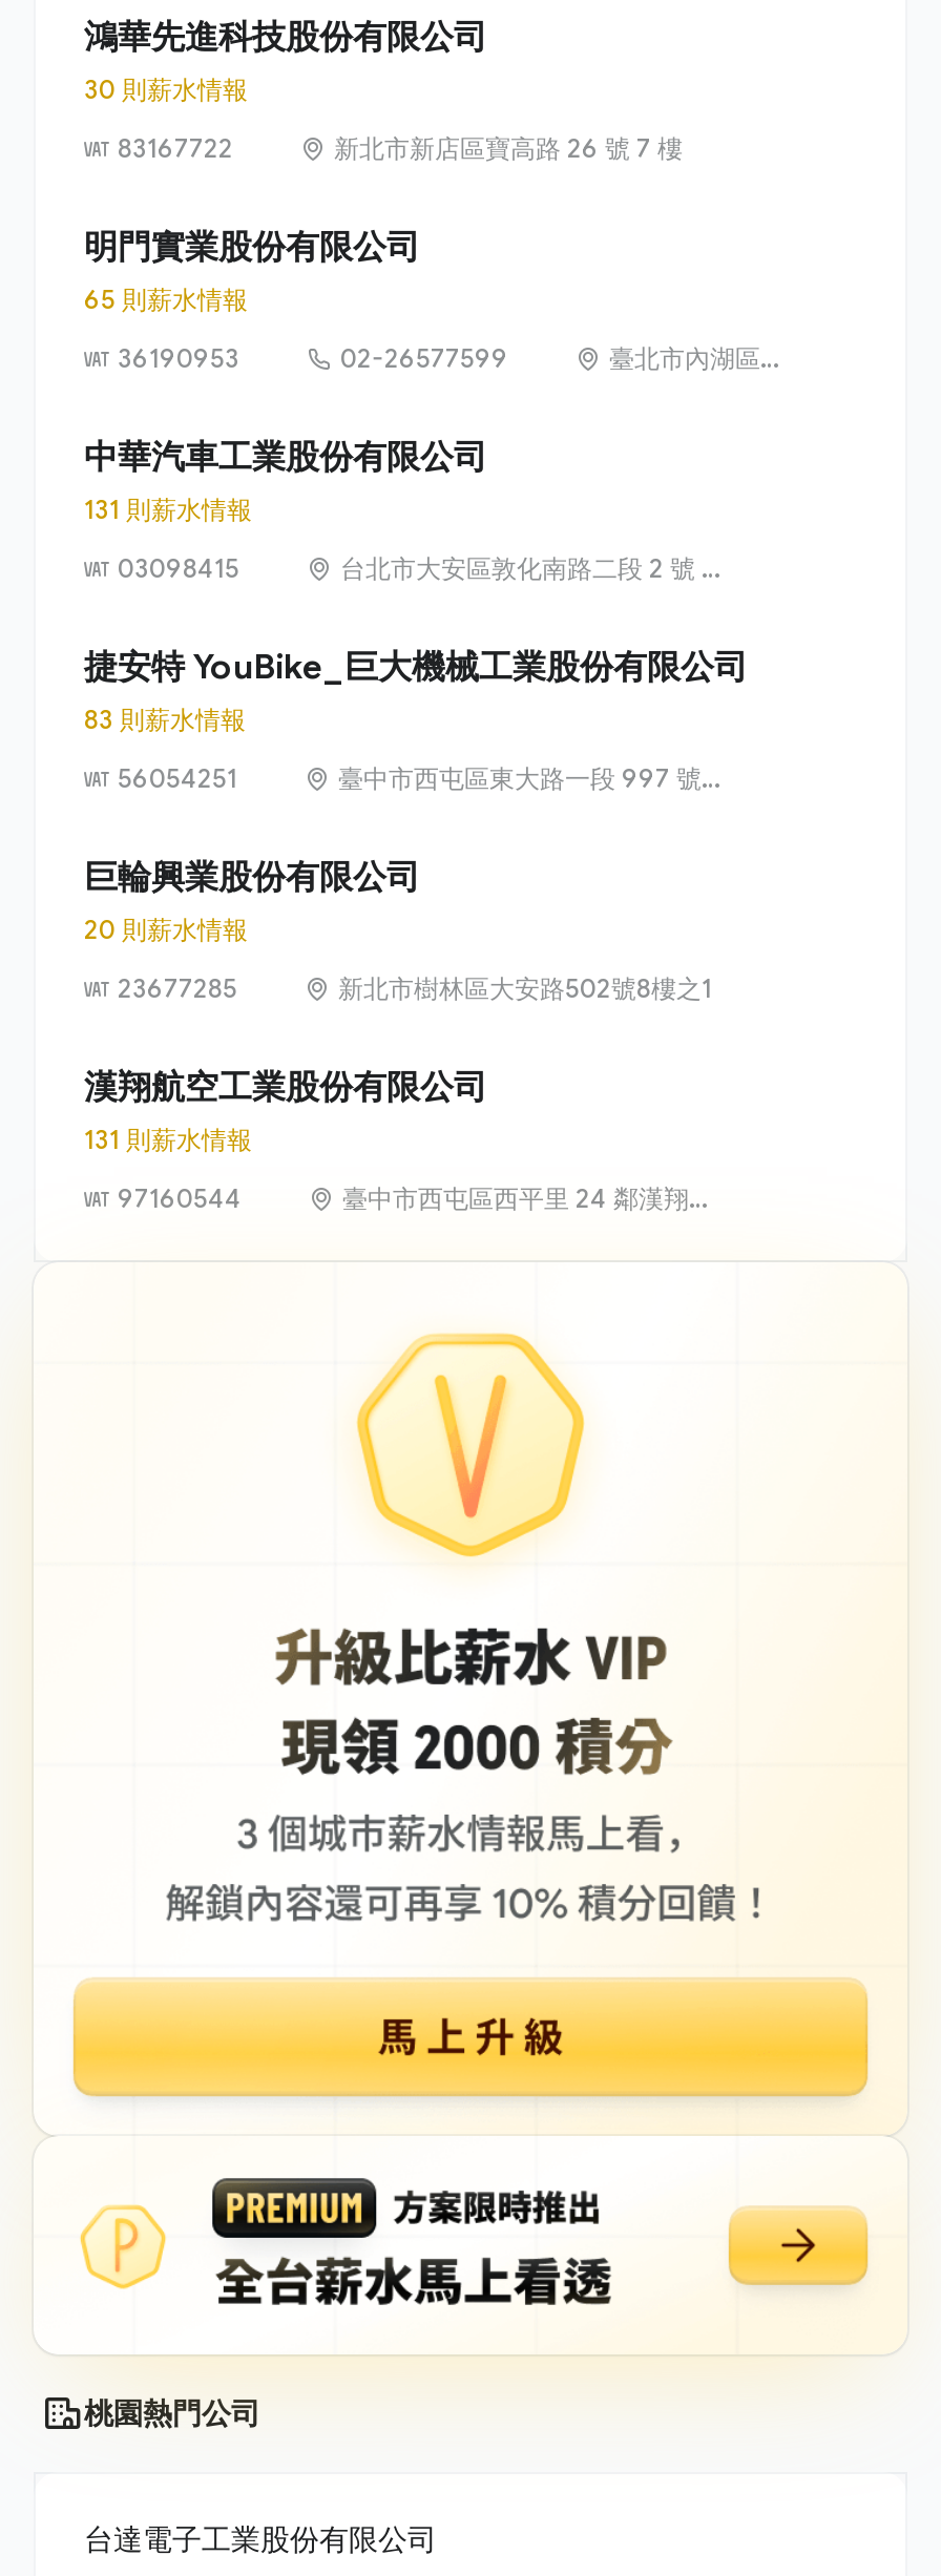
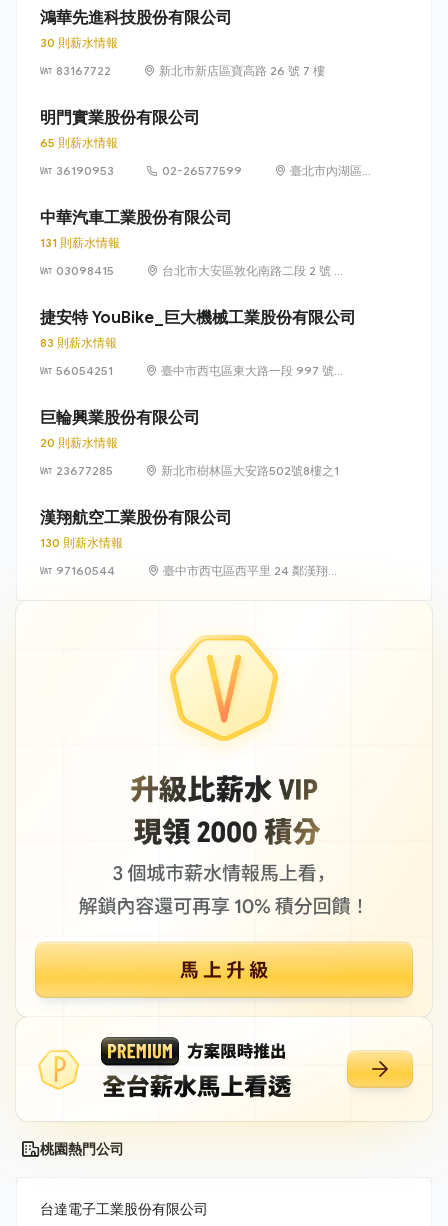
[84,1124,252,1155] 131 則薪水情報 -> [40,535,123,550] 130 則薪水情報

